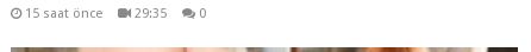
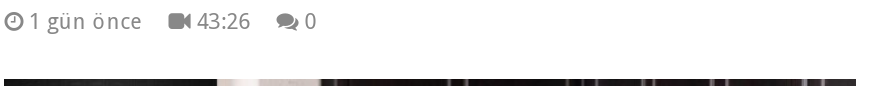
[25,6,167,21] 15 saat önce | 29:35 -> [28,8,250,34] 1 gün önce | 43:26

